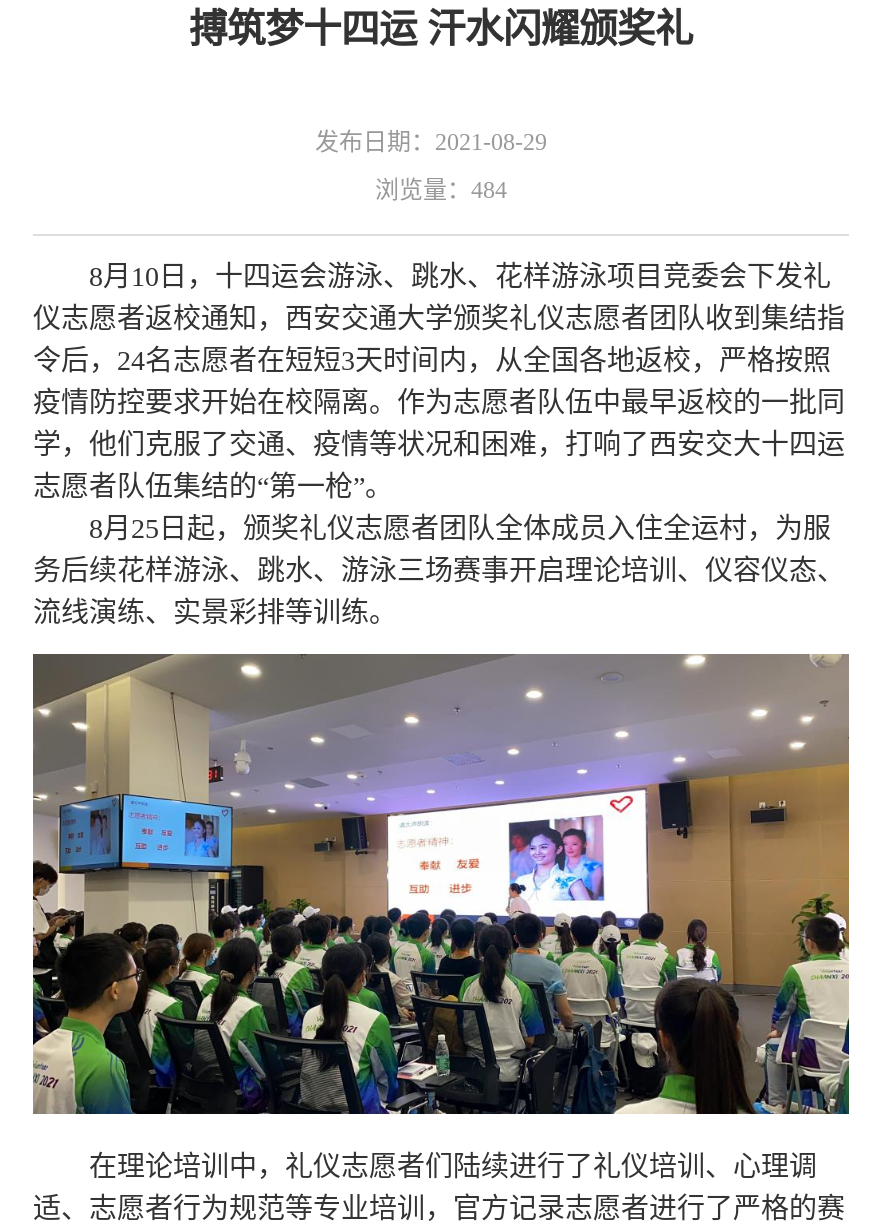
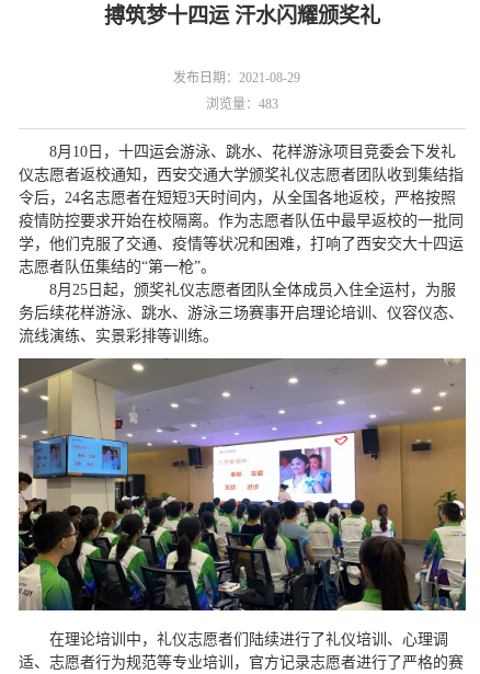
[375,176,507,204] 浏览量：484 -> [206,96,278,112] 浏览量：483

